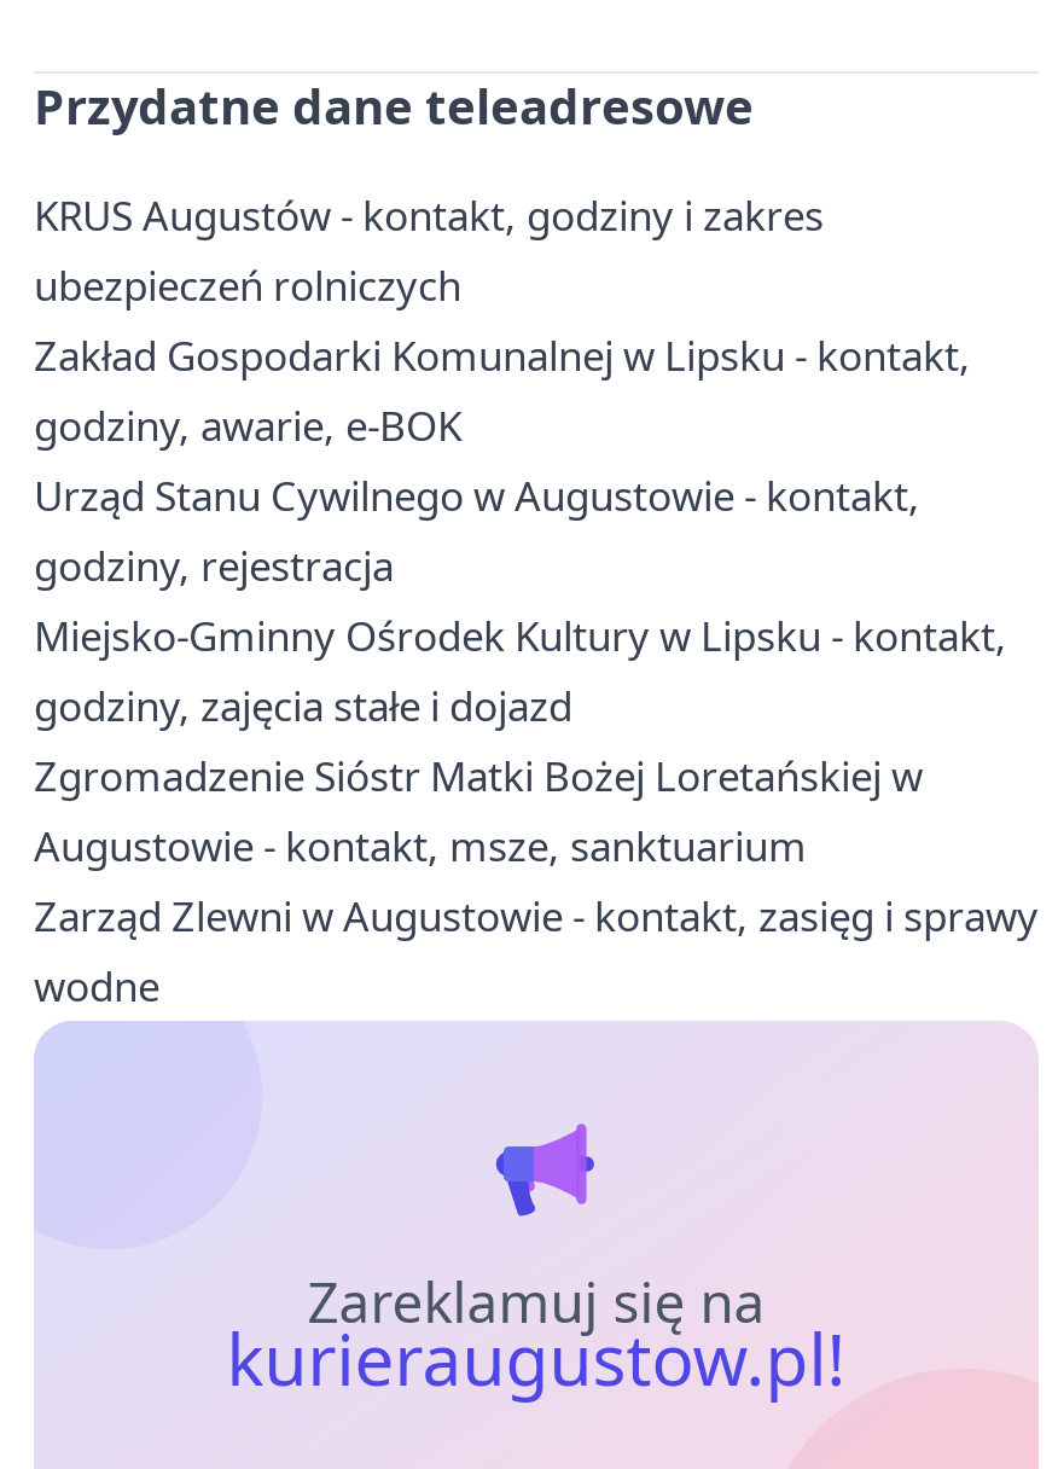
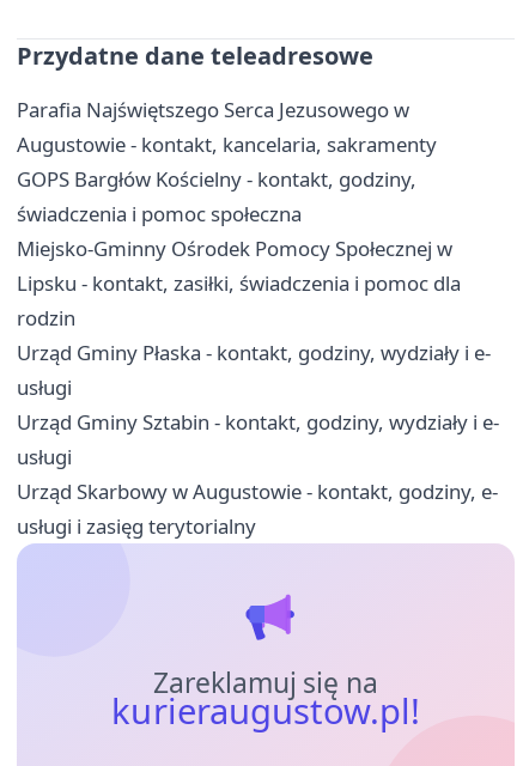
[34,187,1039,1013] KRUS Augustów - kontakt, godziny i zakres | ubezpieczeń rolniczych | Zakład Gospodarki Komunalnej w Lipsku - kontakt, | godziny, awarie, e-BOK | Urząd Stanu Cywilnego w Augustowie - kontakt, | godziny, rejestracja | Miejsko-Gminny Ośrodek Kultury w Lipsku - kontakt, | godziny, zajęcia stałe i dojazd | Zgromadzenie Sióstr Matki Bożej Loretańskiej w | Augustowie - kontakt, msze, sanktuarium | Zarząd Zlewni w Augustowie - kontakt, zasięg i sprawy | wodne -> [17,95,499,539] Parafia Najświętszego Serca Jezusowego w | Augustowie - kontakt, kancelaria, sakramenty | GOPS Bargłów Kościelny - kontakt, godziny, | świadczenia i pomoc społeczna | Miejsko-Gminny Ośrodek Pomocy Społecznej w | Lipsku - kontakt, zasiłki, świadczenia i pomoc dla | rodzin | Urząd Gminy Płaska - kontakt, godziny, wydziały i e- | usługi | Urząd Gminy Sztabin - kontakt, godziny, wydziały i e- | usługi | Urząd Skarbowy w Augustowie - kontakt, godziny, e- | usługi i zasięg terytorialny

